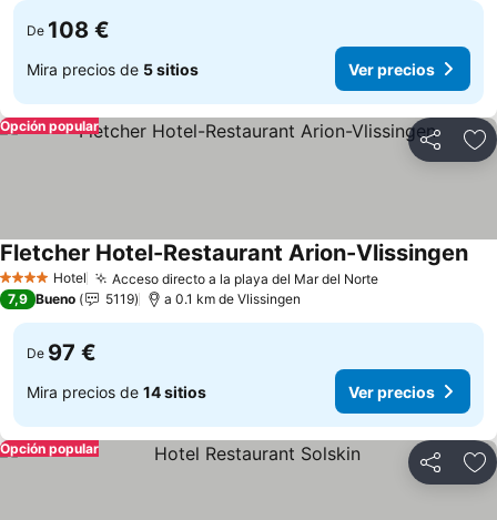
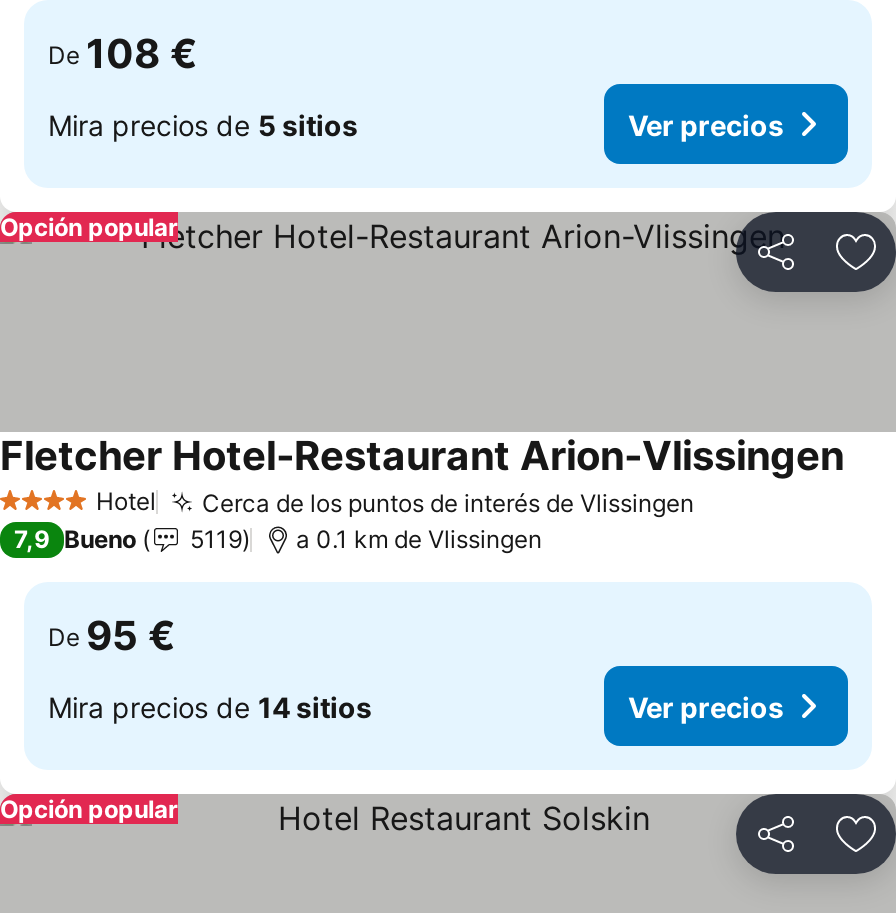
[112,270,378,287] Acceso directo a la playa del Mar del Norte -> [202,487,694,517] Cerca de los puntos de interés de Vlissingen
[27,339,97,366] De 97 € -> [48,612,176,660] De 95 €

